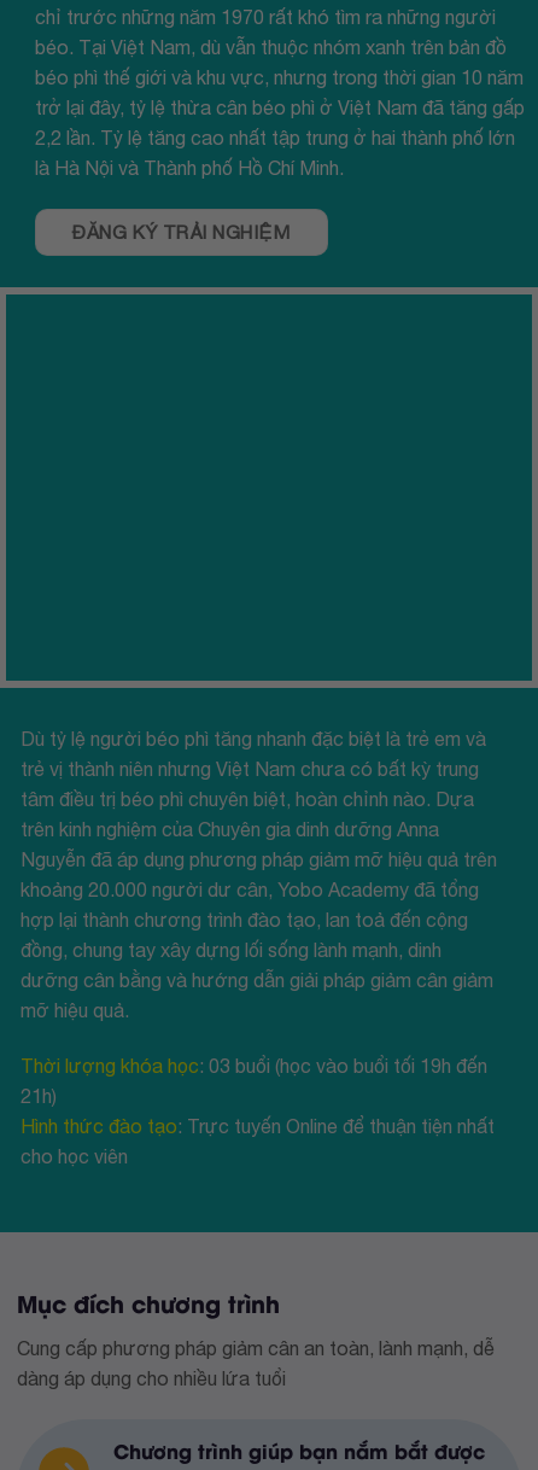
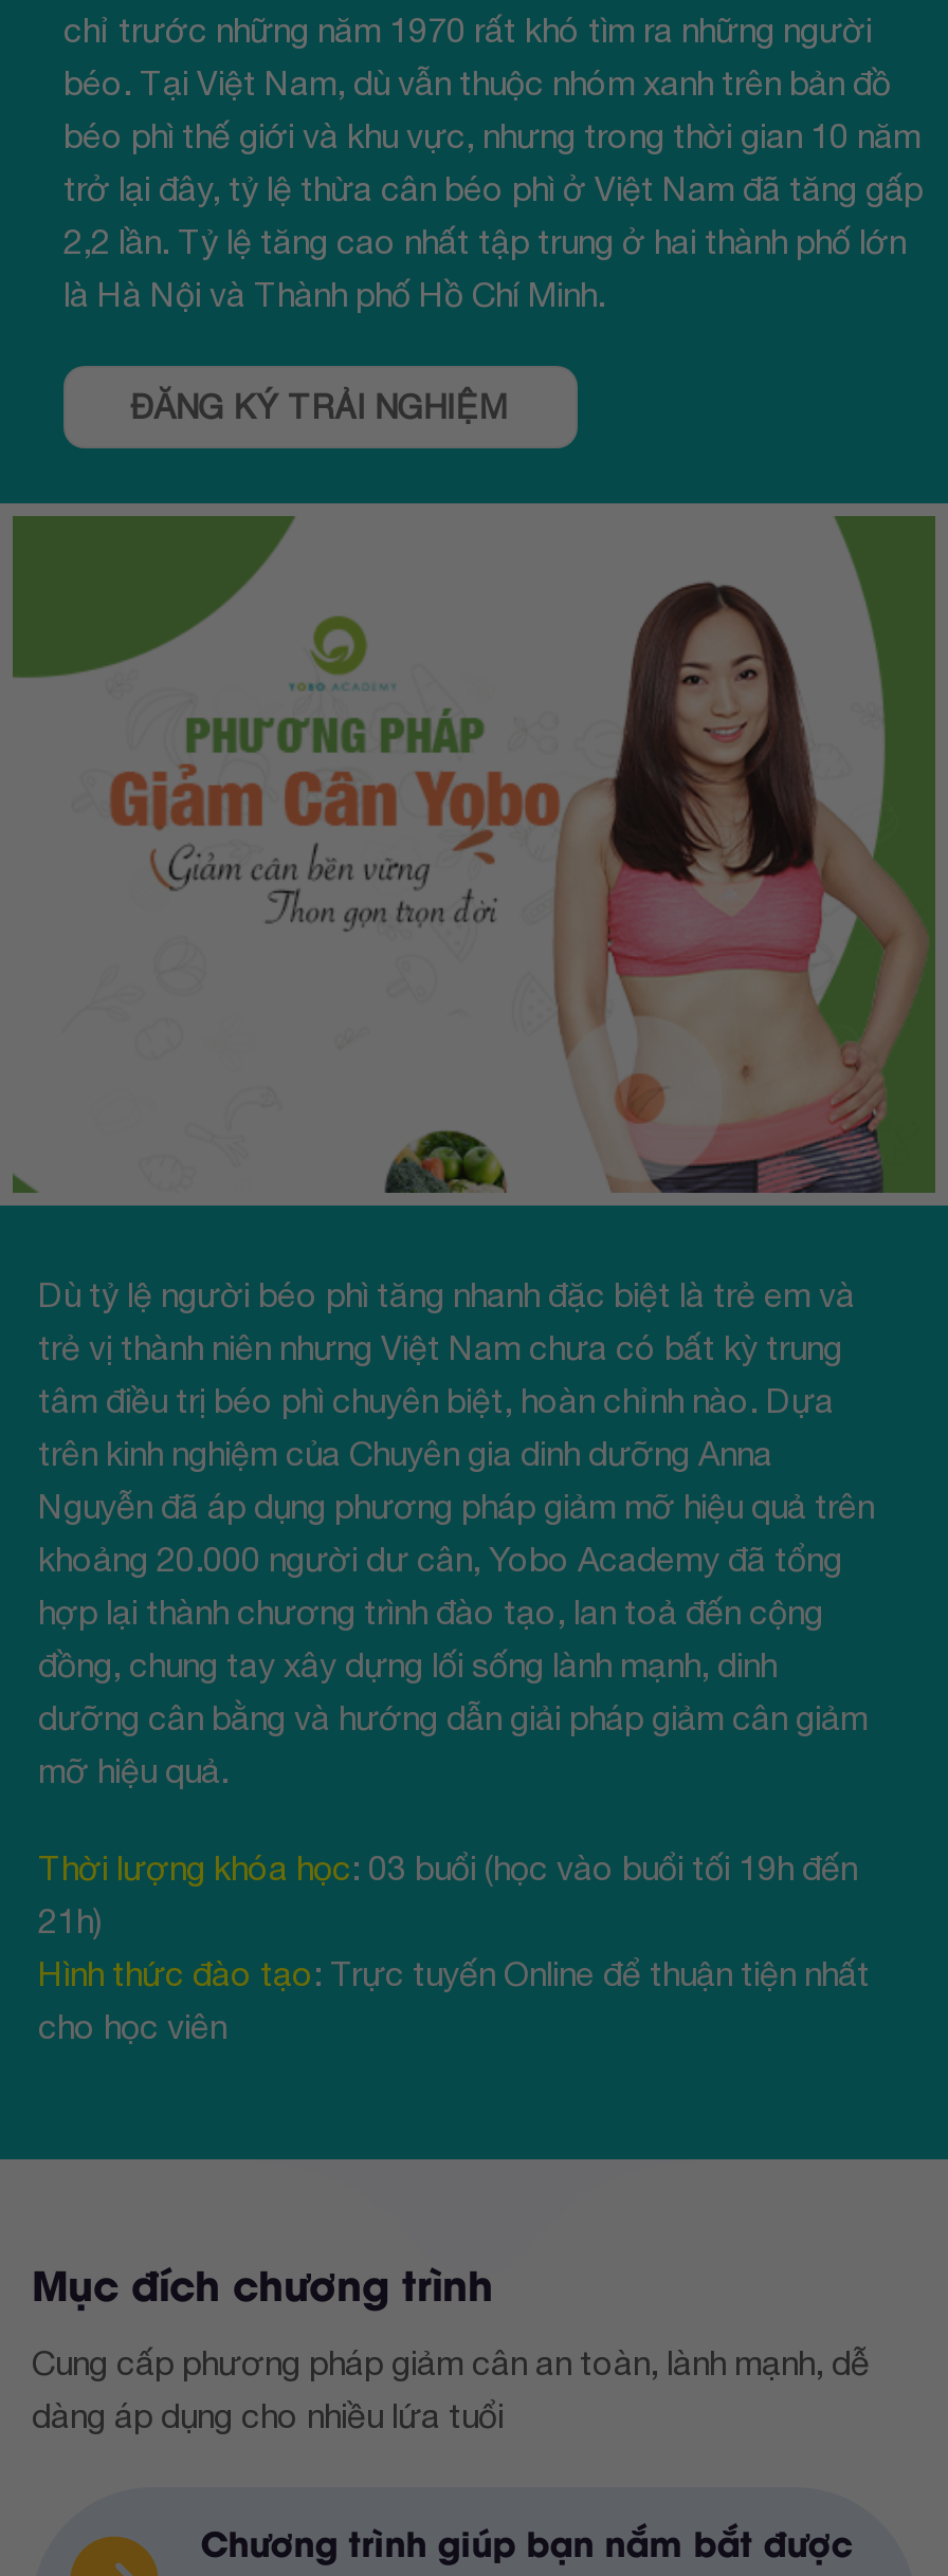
none -> [11,514,937,1195] [image]

